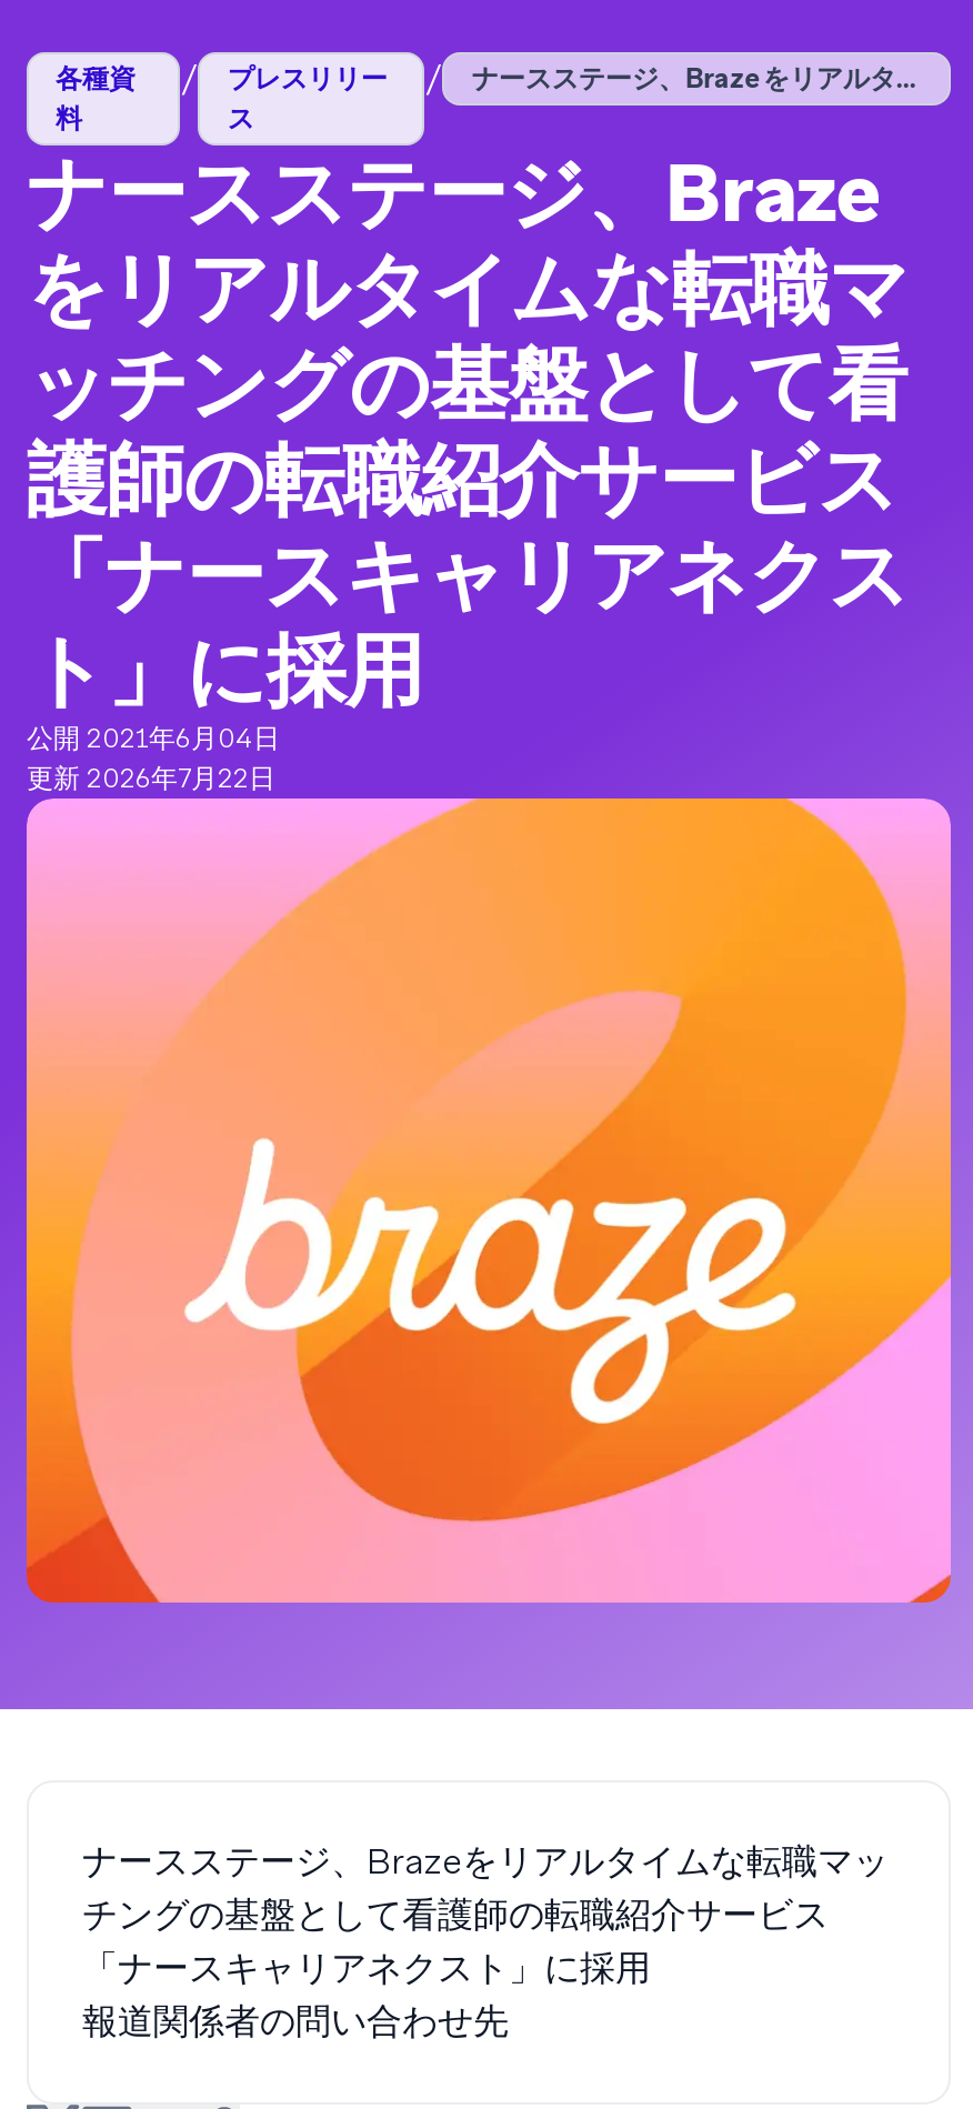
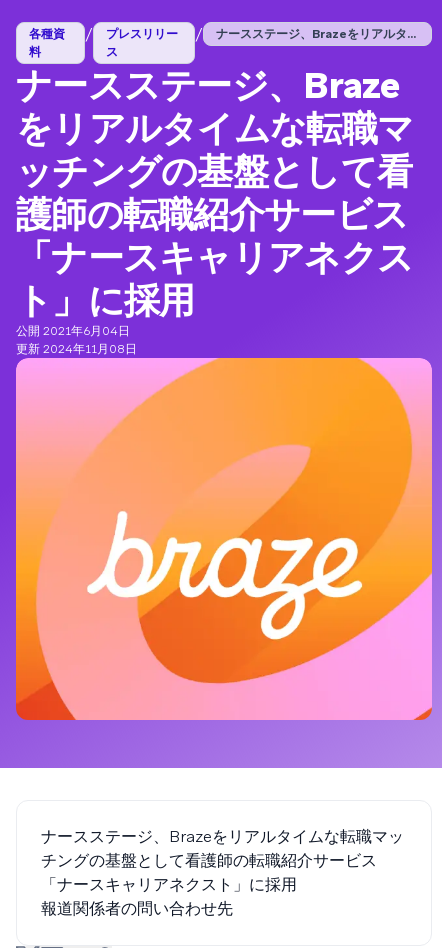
[27,761,275,796] 更新 2026年7月22日 -> [16,341,137,357] 更新 2024年11月08日

